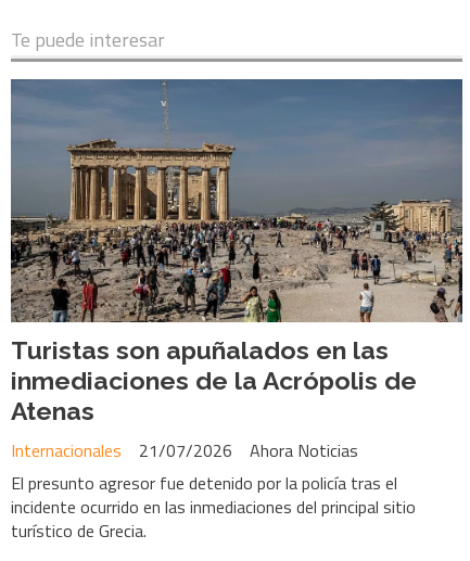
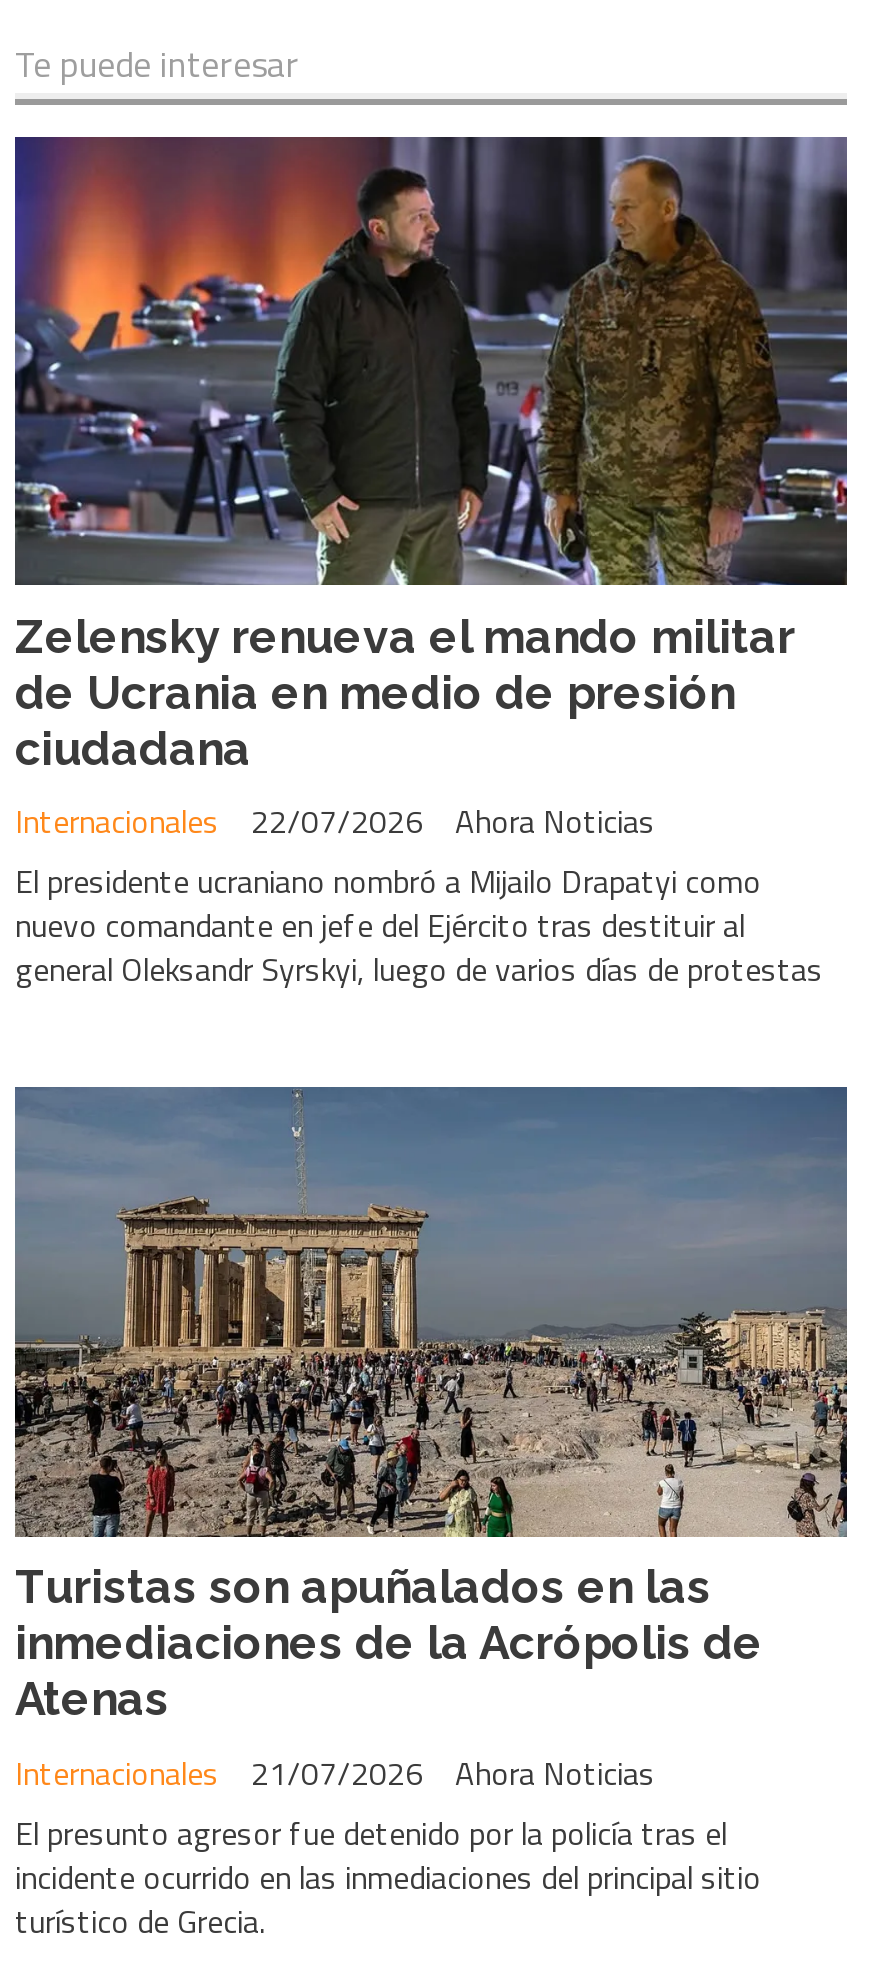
none -> [13,135,849,993] [image] | Zelensky renueva el mando militar | de Ucrania en medio de presión | ciudadana | Ahora Noticias | Internacionales | 22/07/2026 | El presidente ucraniano nombró a Mijailo Drapatyi como | nuevo comandante en jefe del Ejército tras destituir al | general Oleksandr Syrskyi, luego de varios días de protestas

